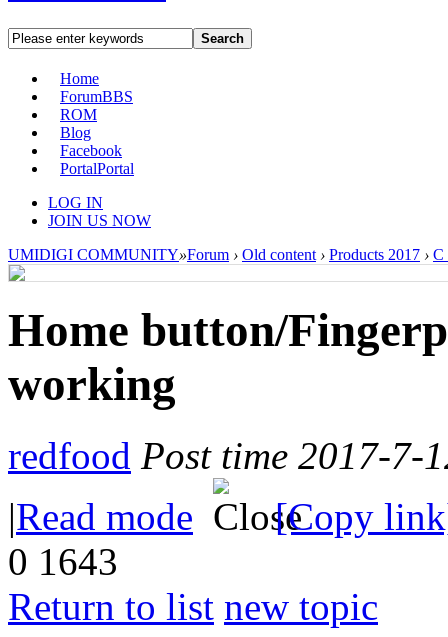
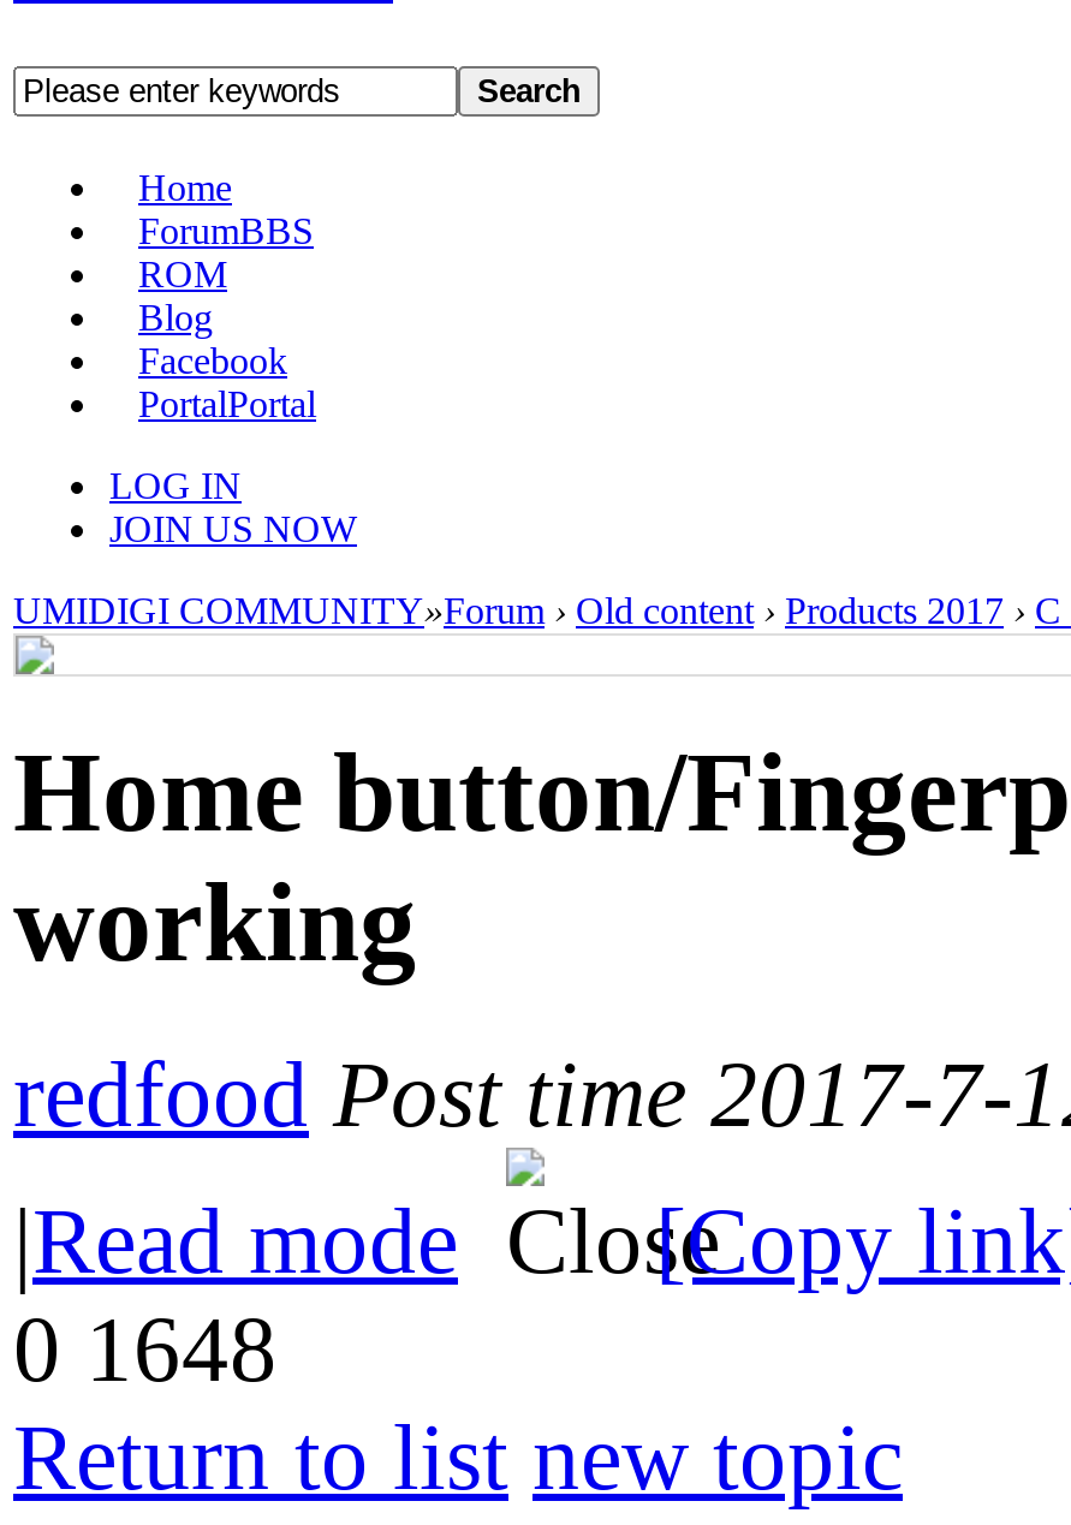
[8,540,118,583] 0 1643 -> [13,1296,278,1400] 0 1648

